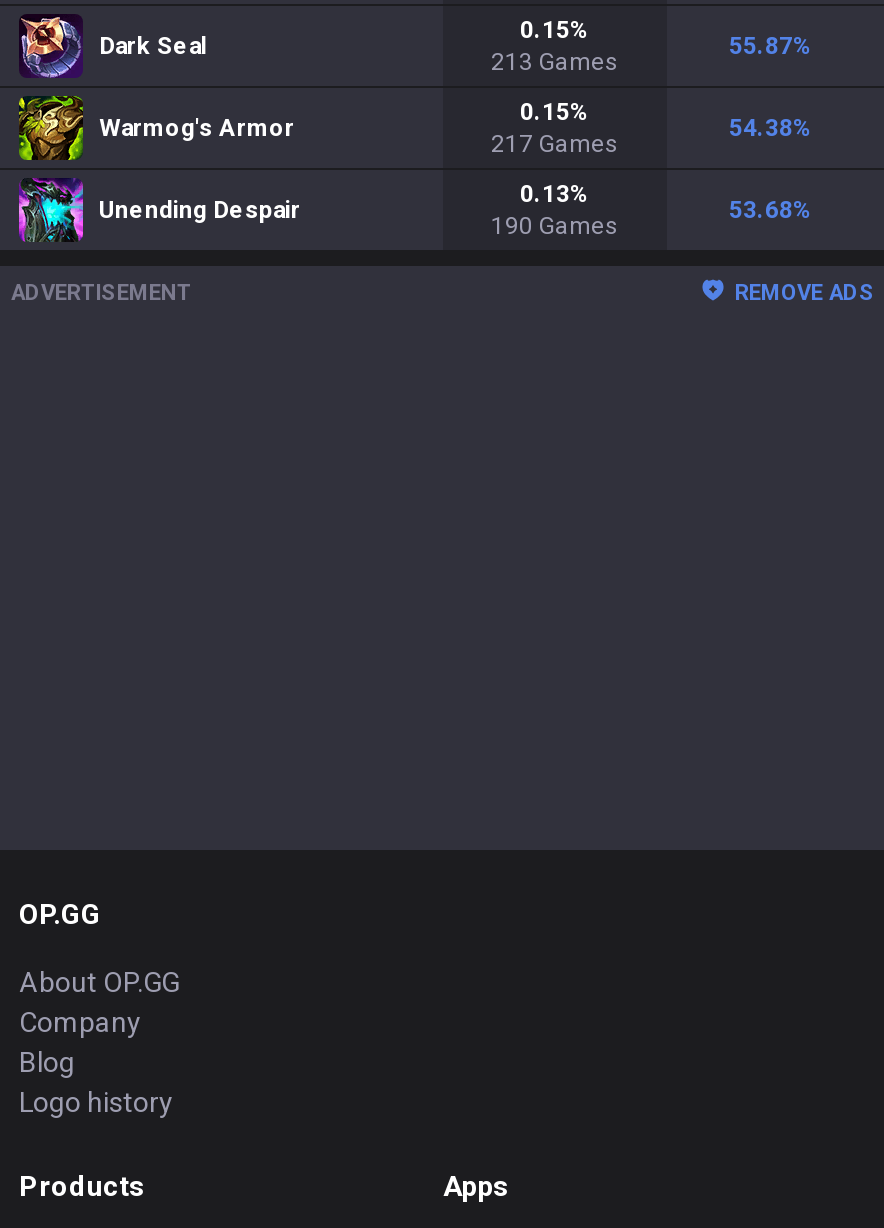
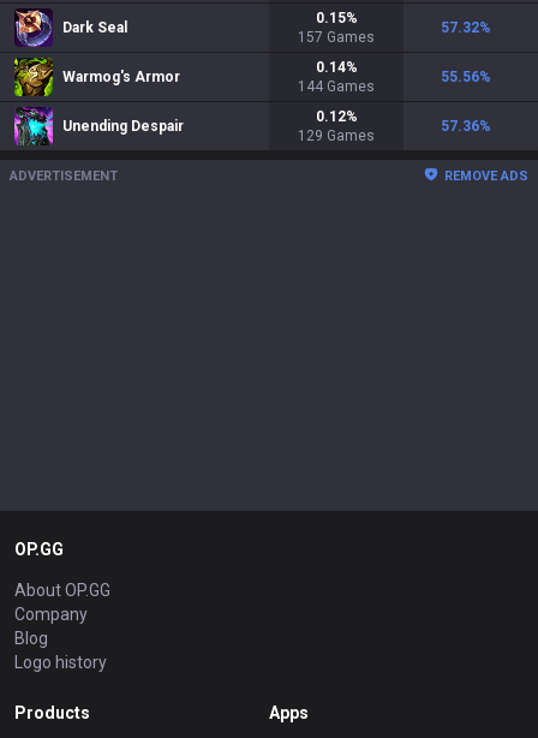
[729,32,813,60] 55.87% -> [441,19,491,36] 57.32%
[491,48,619,76] 213 Games -> [298,29,375,46] 157 Games
[520,98,590,126] 0.15% -> [315,59,357,76] 0.14%
[729,114,813,142] 54.38% -> [441,69,491,85] 55.56%
[491,130,619,158] 217 Games -> [298,78,375,95] 144 Games
[520,180,590,208] 0.13% -> [315,108,357,125] 0.12%
[729,196,813,224] 53.68% -> [441,118,491,135] 57.36%
[491,212,619,240] 190 Games -> [298,127,375,144] 129 Games

